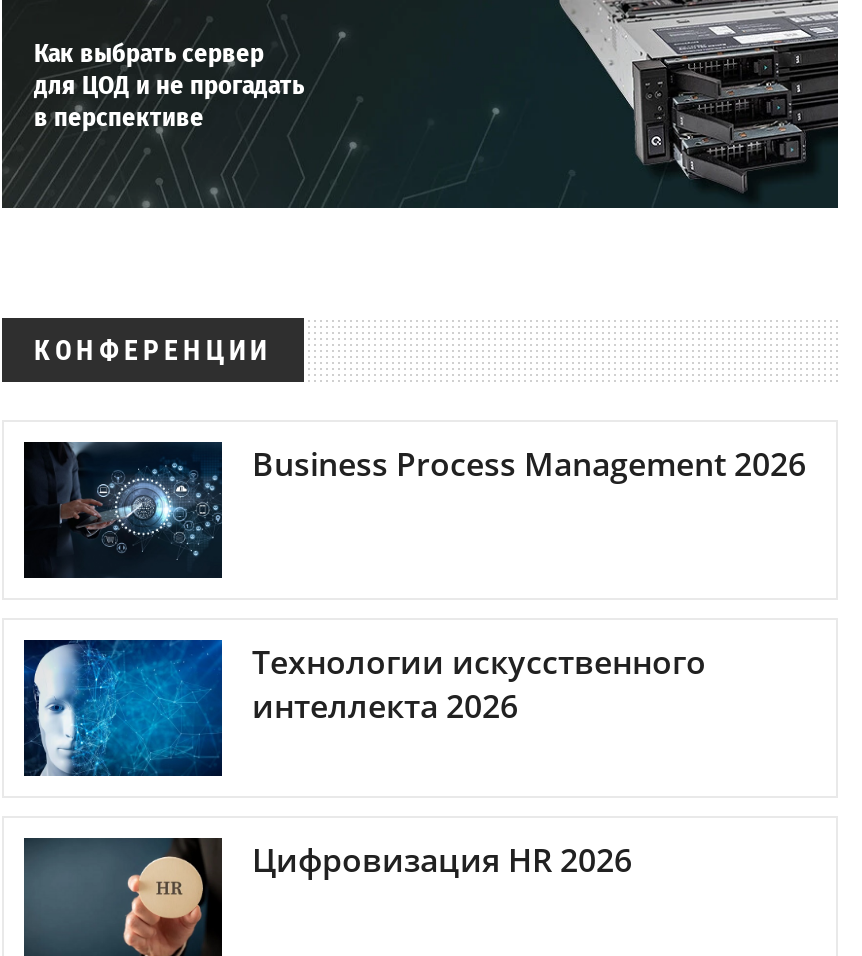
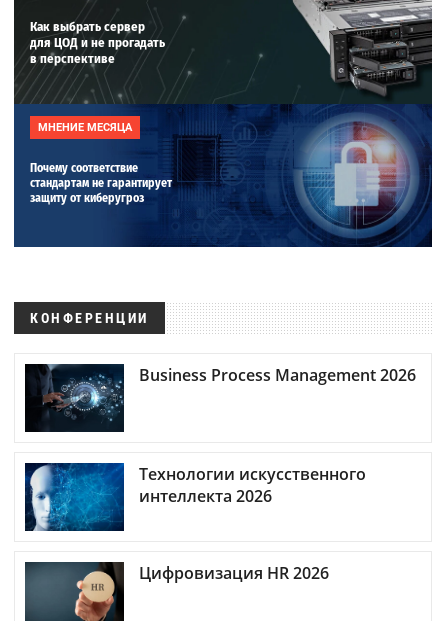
none -> [14,104,433,247] [image] | МНЕНИЕ МЕСЯЦА | Почему соответствие | стандартам не гарантирует | защиту от киберугроз

